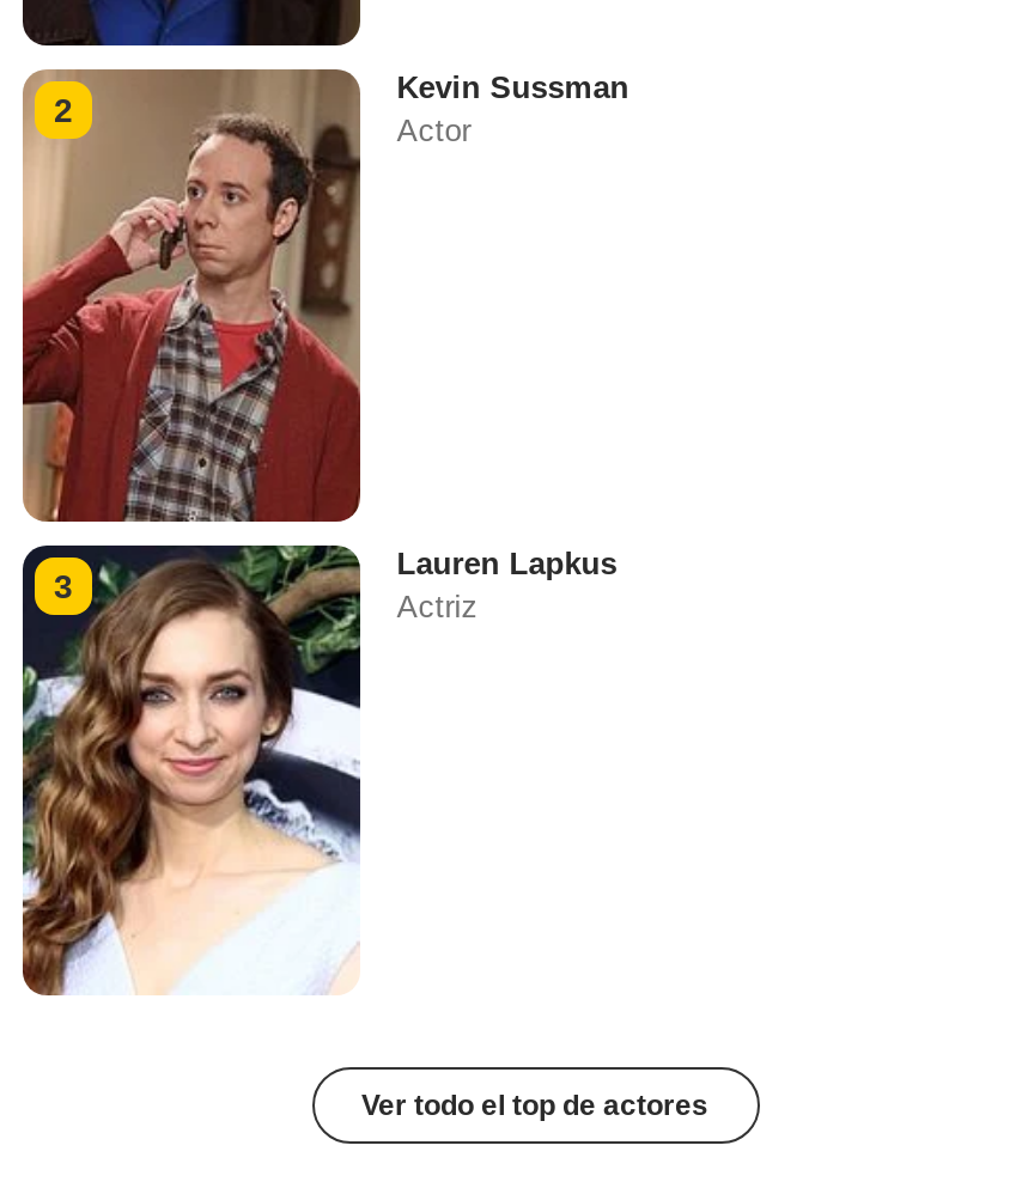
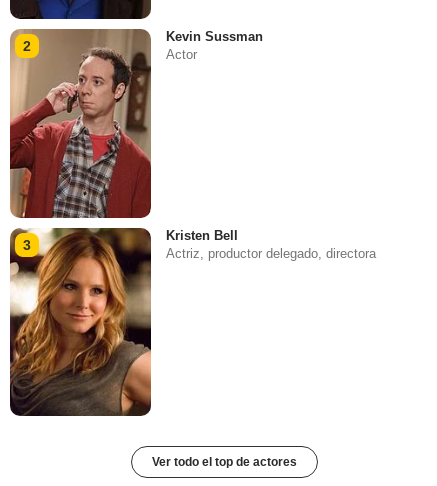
[20,543,617,998] [image] | Lauren Lapkus | Actriz -> [9,227,376,417] [image] | Kristen Bell | Actriz, productor delegado, directora

